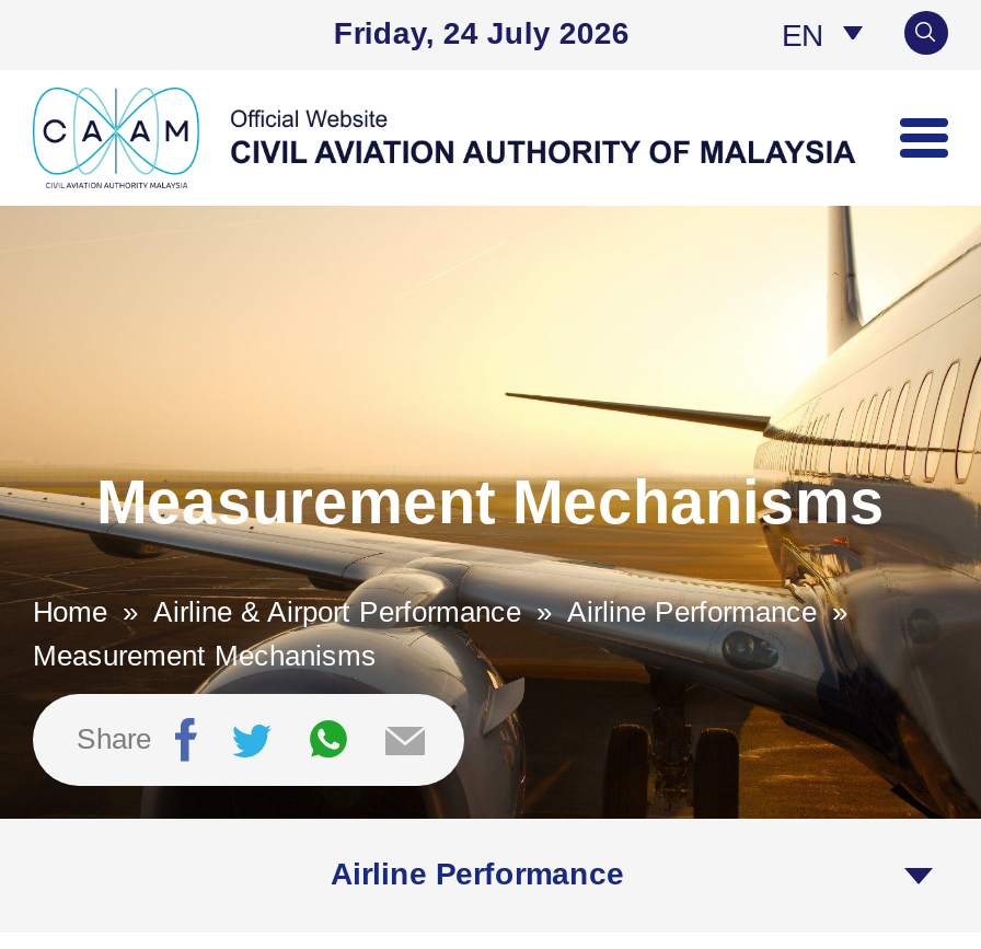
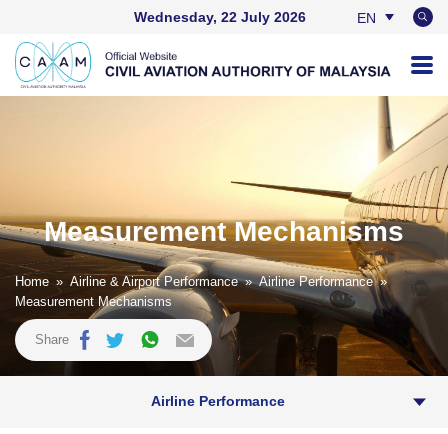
[333,14,629,49] Friday, 24 July 2026 -> [134,8,306,24] Wednesday, 22 July 2026

